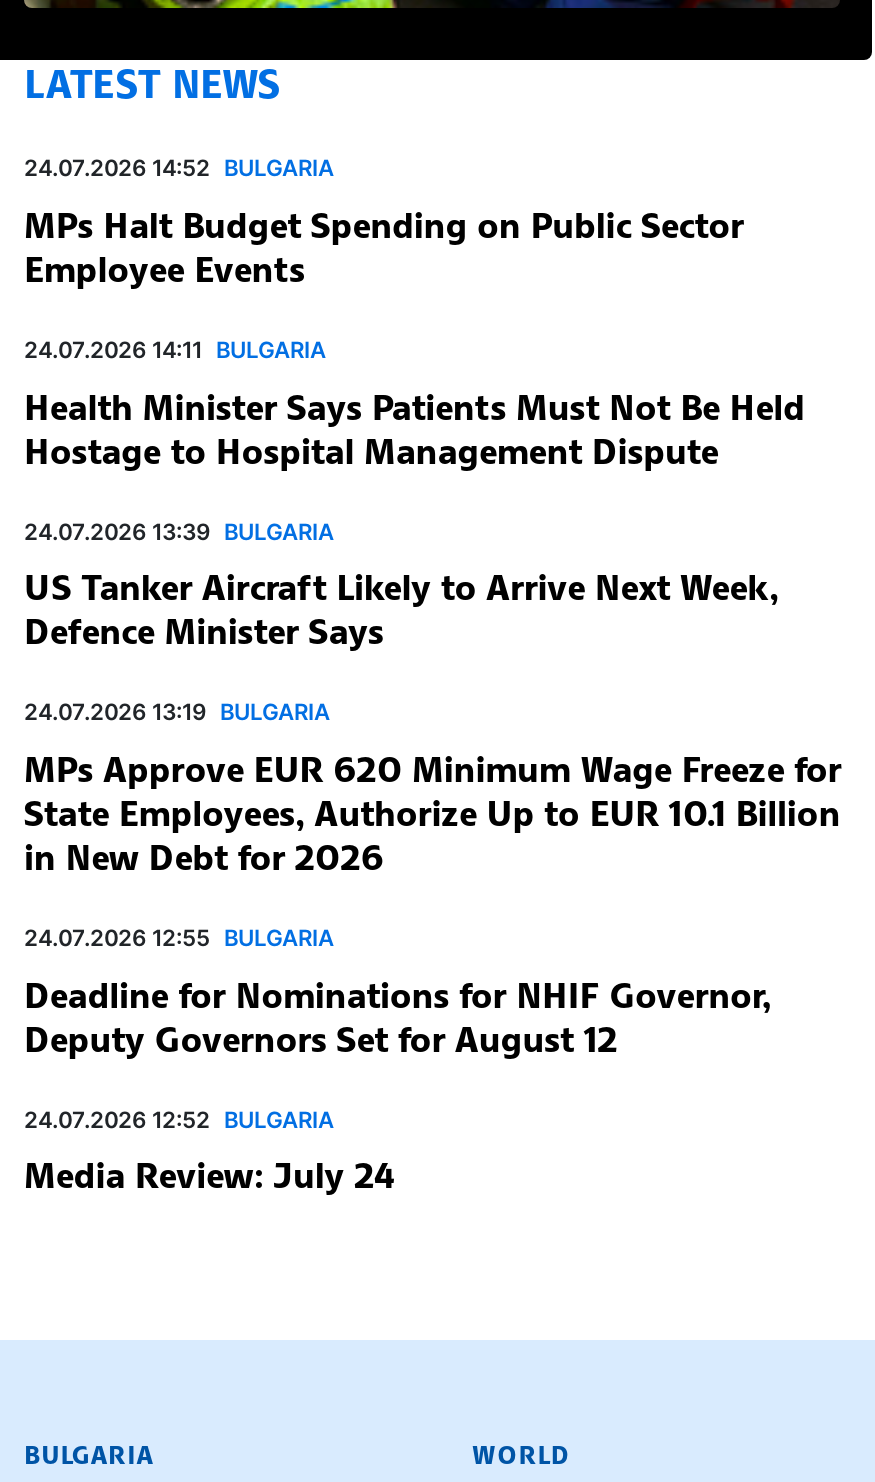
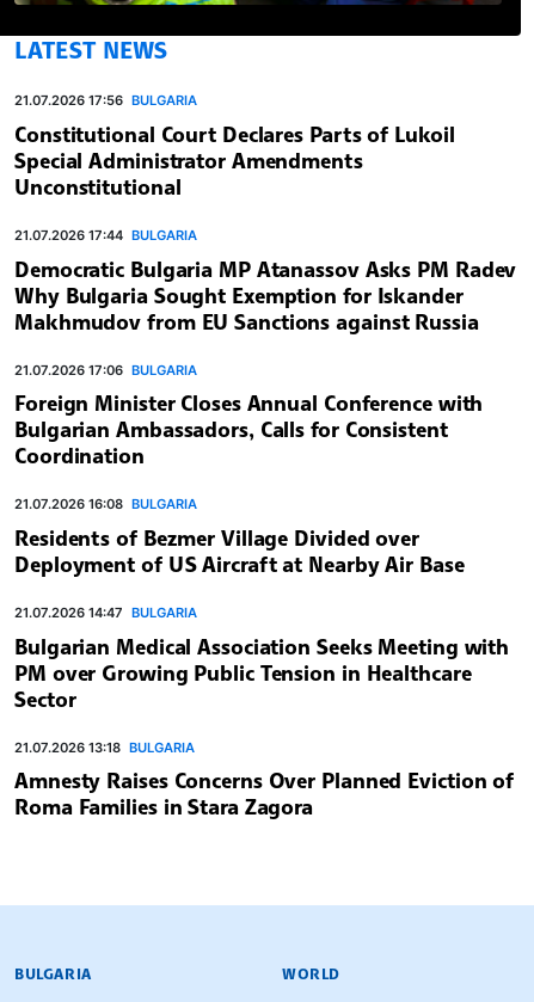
[24,155,744,290] 24.07.2026 14:52 BULGARIA | MPs Halt Budget Spending on Public Sector | Employee Events -> [14,92,455,199] 21.07.2026 17:56 BULGARIA | Constitutional Court Declares Parts of Lukoil | Special Administrator Amendments | Unconstitutional
[24,336,805,471] 24.07.2026 14:11 BULGARIA | Health Minister Says Patients Must Not Be Held | Hostage to Hospital Management Dispute -> [14,227,517,334] 21.07.2026 17:44 BULGARIA | Democratic Bulgaria MP Atanassov Asks PM Radev | Why Bulgaria Sought Exemption for Iskander | Makhmudov from EU Sanctions against Russia
[24,517,779,653] 24.07.2026 13:39 BULGARIA | US Tanker Aircraft Likely to Arrive Next Week, | Defence Minister Says -> [14,361,483,469] 21.07.2026 17:06 BULGARIA | Foreign Minister Closes Annual Conference with | Bulgarian Ambassadors, Calls for Consistent | Coordination
[24,699,841,878] 24.07.2026 13:19 BULGARIA | MPs Approve EUR 620 Minimum Wage Freeze for | State Employees, Authorize Up to EUR 10.1 Billion | in New Debt for 2026 -> [14,496,464,577] 21.07.2026 16:08 BULGARIA | Residents of Bezmer Village Divided over | Deployment of US Aircraft at Nearby Air Base
[24,924,771,1059] 24.07.2026 12:55 BULGARIA | Deadline for Nominations for NHIF Governor, | Deputy Governors Set for August 12 -> [14,604,509,711] 21.07.2026 14:47 BULGARIA | Bulgarian Medical Association Seeks Meeting with | PM over Growing Public Tension in Healthcare | Sector
[24,1105,396,1196] 24.07.2026 12:52 BULGARIA | Media Review: July 24 -> [14,739,514,820] 21.07.2026 13:18 BULGARIA | Amnesty Raises Concerns Over Planned Eviction of | Roma Families in Stara Zagora

